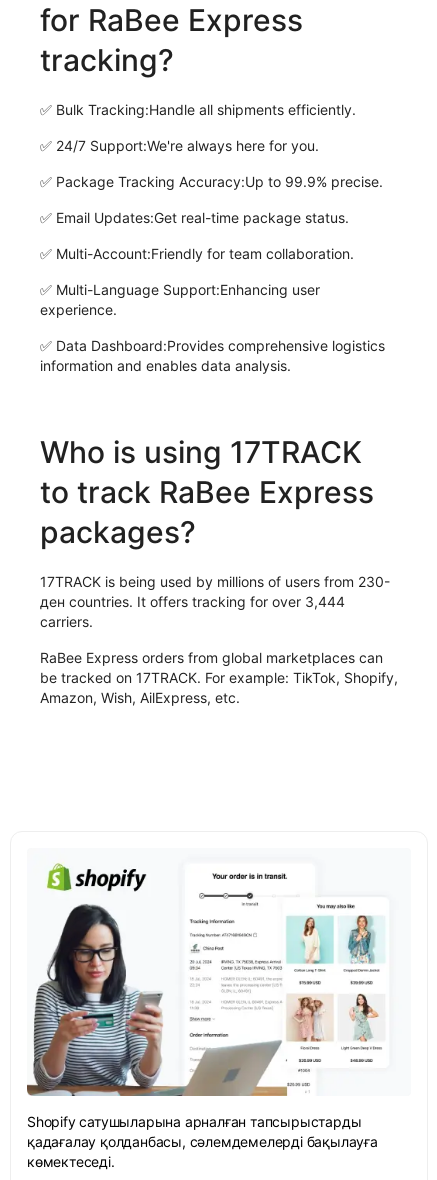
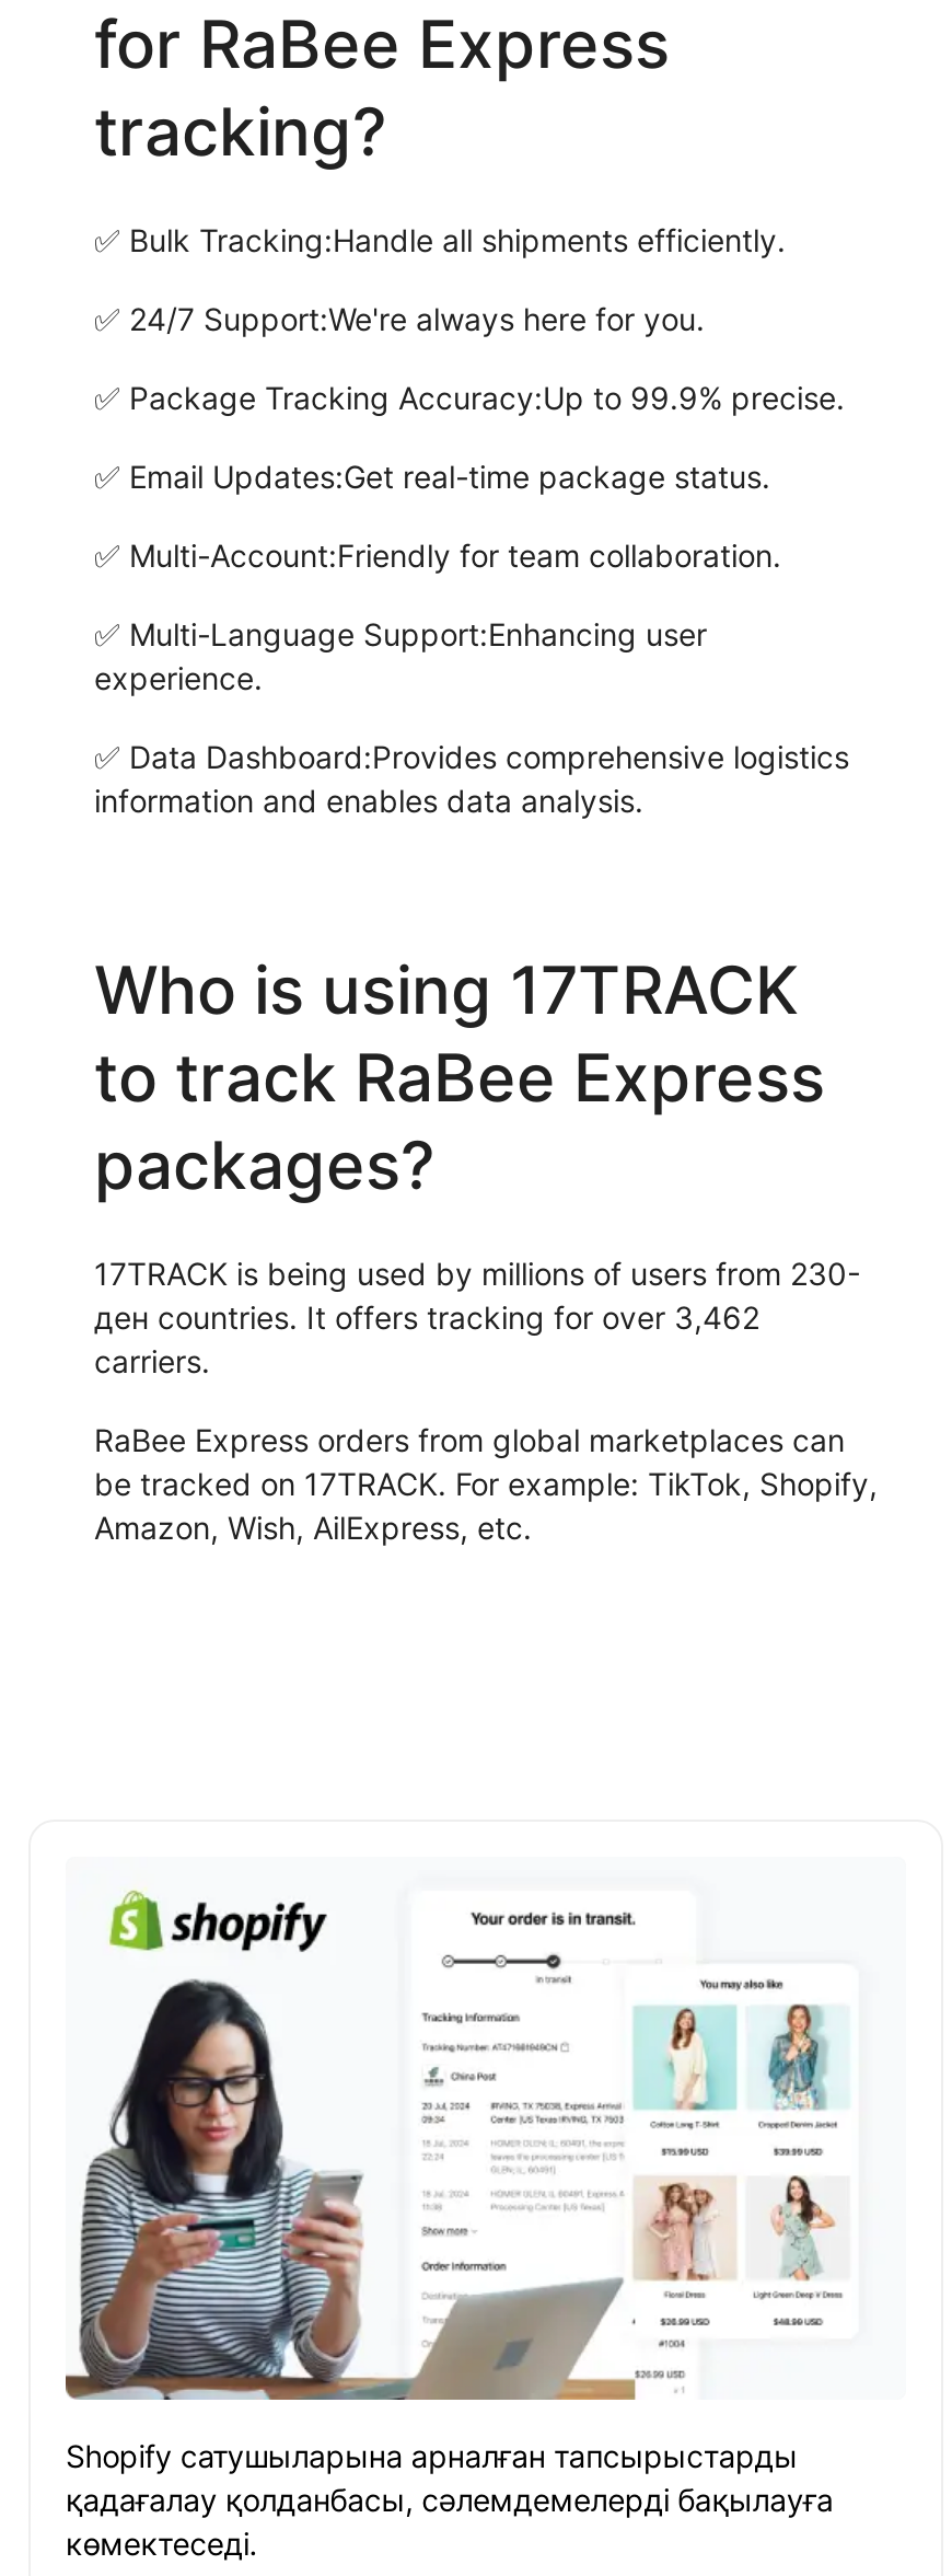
[40,593,345,610] ден countries. It offers tracking for over 3,444 -> [94,1299,759,1336] ден countries. It offers tracking for over 3,462

